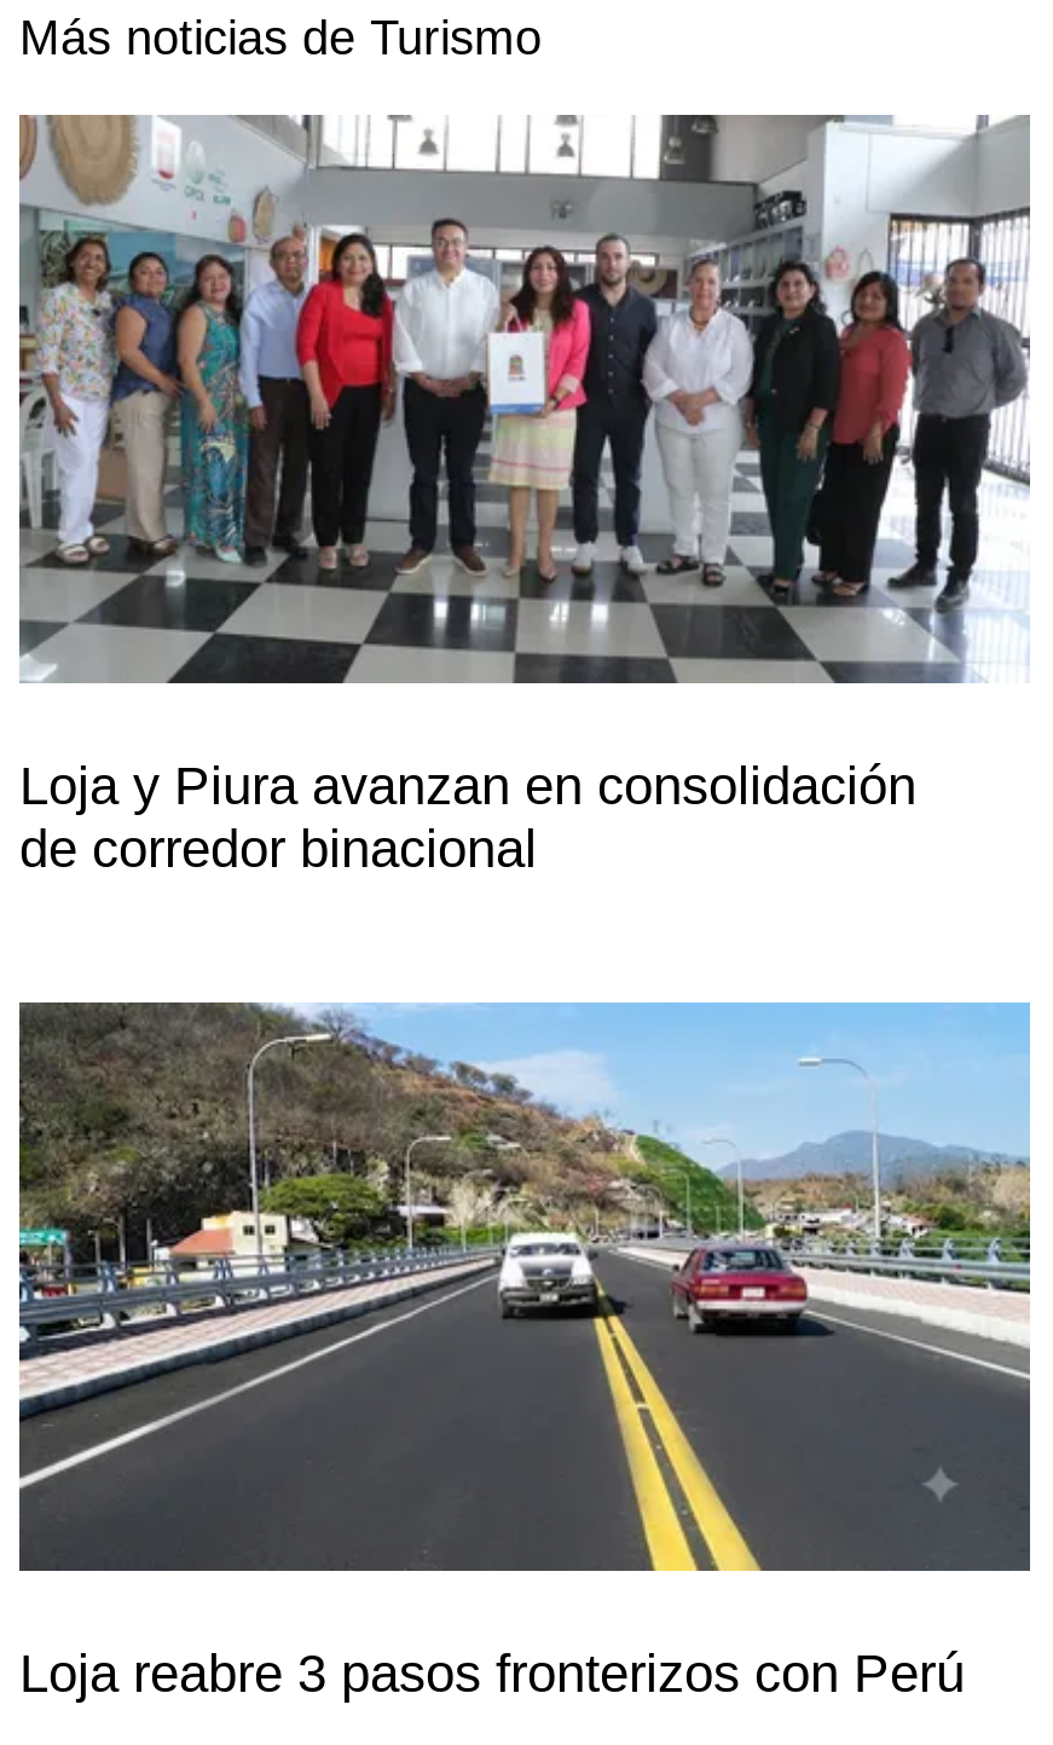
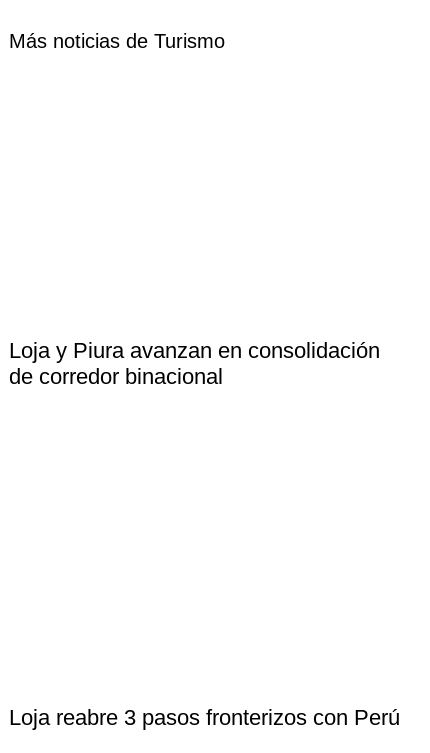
[17,112,1032,686] [image] -> none
[17,1000,1032,1573] [image] -> none

